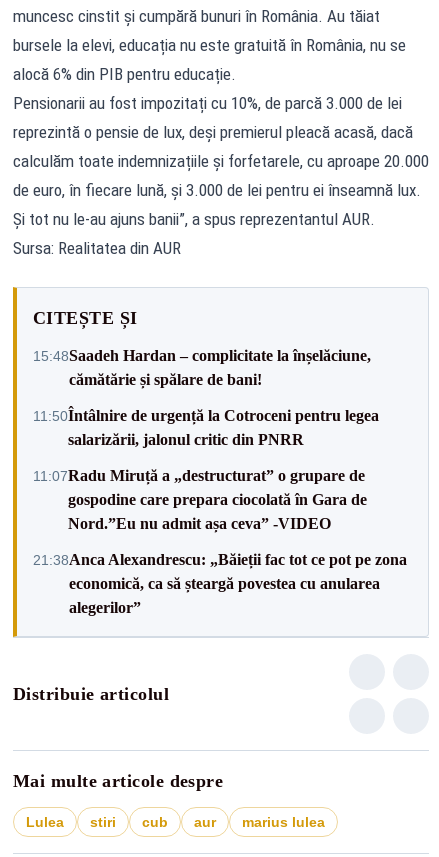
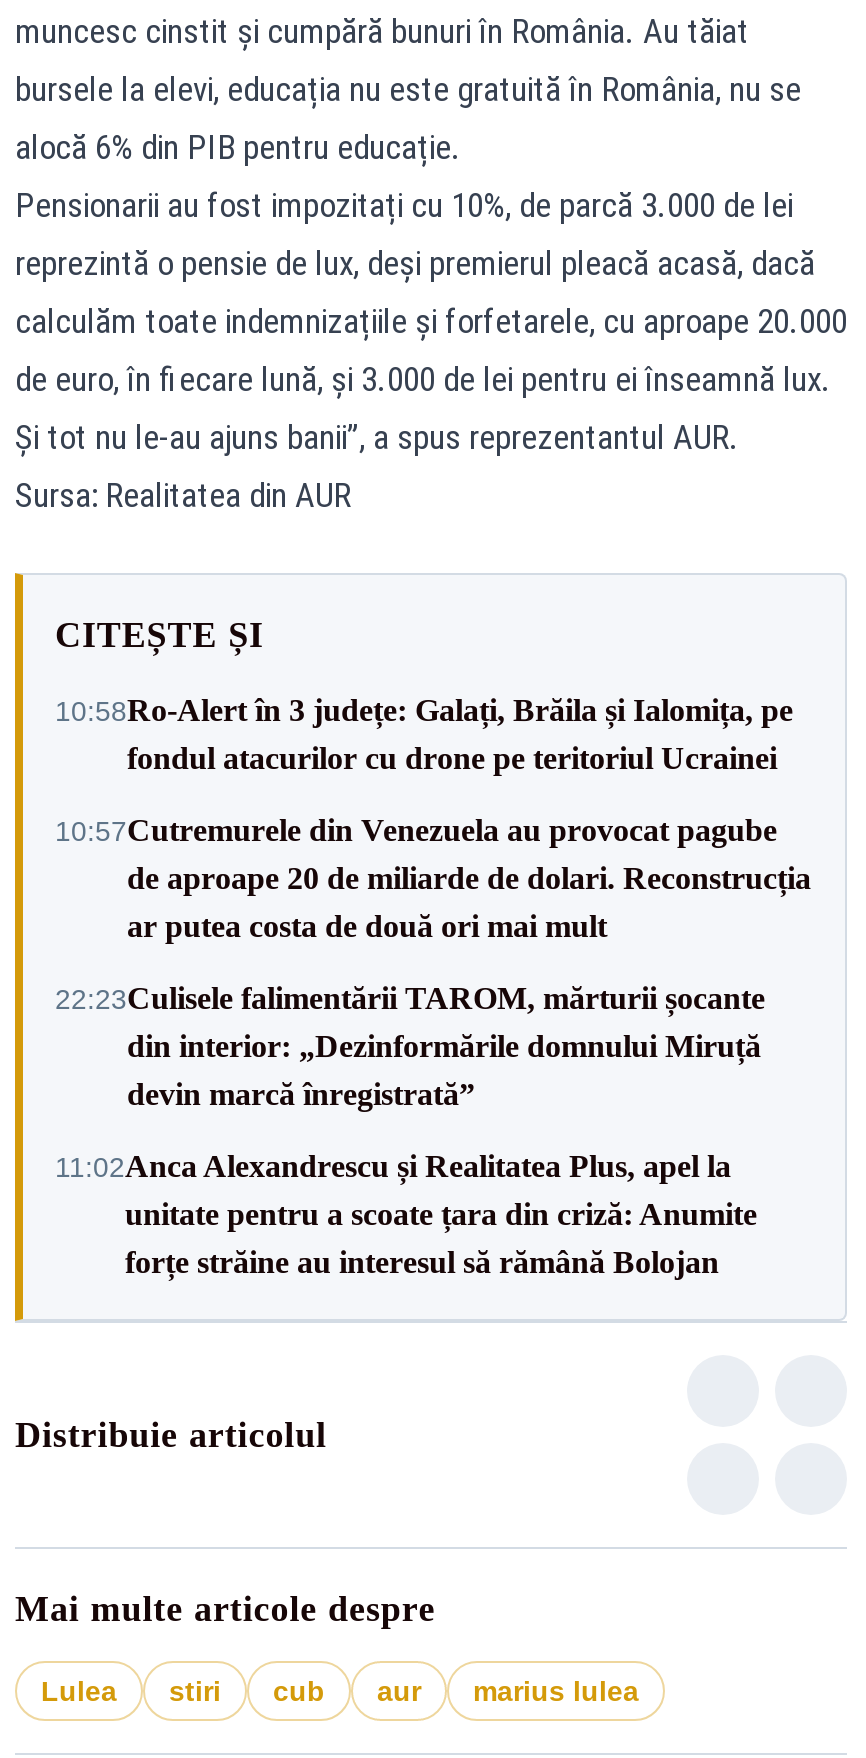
[33,346,371,387] 15:48Saadeh Hardan – complicitate la înșelăciune, | cămătărie și spălare de bani! -> [55,693,793,775] 10:58Ro‑Alert în 3 județe: Galați, Brăila și Ialomița, pe | fondul atacurilor cu drone pe teritoriul Ucrainei
[33,406,379,447] 11:50Întâlnire de urgență la Cotroceni pentru legea | salarizării, jalonul critic din PNRR -> [55,813,811,943] 10:57Cutremurele din Venezuela au provocat pagube | de aproape 20 de miliarde de dolari. Reconstrucția | ar putea costa de două ori mai mult
[33,466,367,531] 11:07Radu Miruță a „destructurat” o grupare de | gospodine care prepara ciocolată în Gara de | Nord.”Eu nu admit așa ceva” -VIDEO -> [55,981,765,1111] 22:23Culisele falimentării TAROM, mărturii șocante | din interior: „Dezinformările domnului Miruță | devin marcă înregistrată”
[33,550,407,615] 21:38Anca Alexandrescu: „Băieții fac tot ce pot pe zona | economică, ca să șteargă povestea cu anularea | alegerilor” -> [55,1149,757,1279] 11:02Anca Alexandrescu și Realitatea Plus, apel la | unitate pentru a scoate țara din criză: Anumite | forțe străine au interesul să rămână Bolojan

